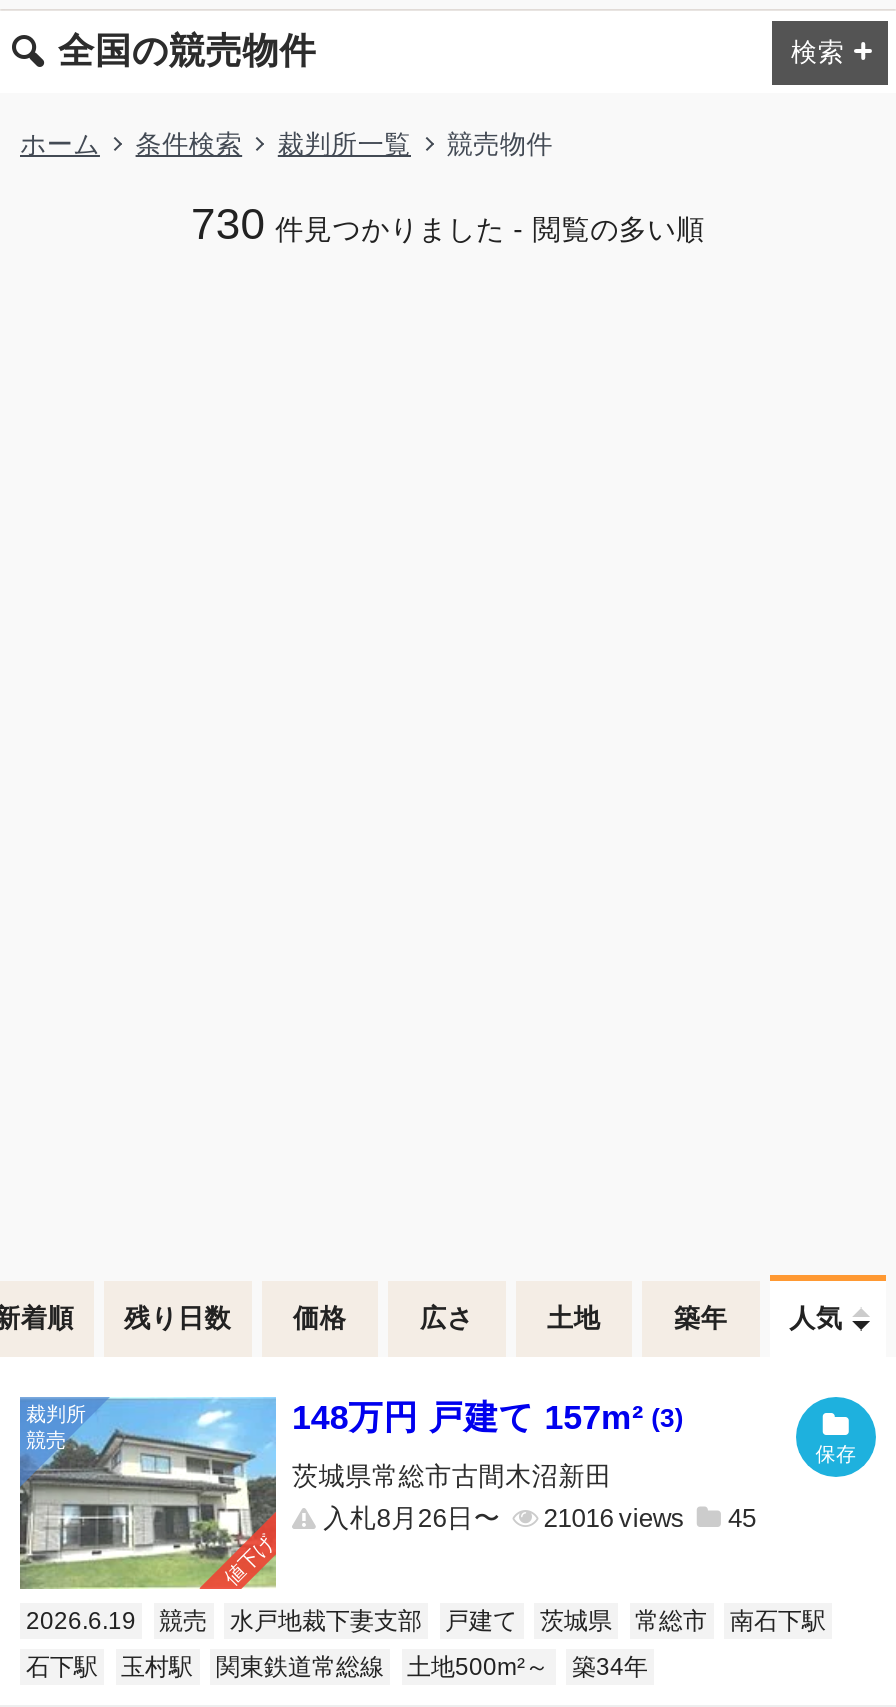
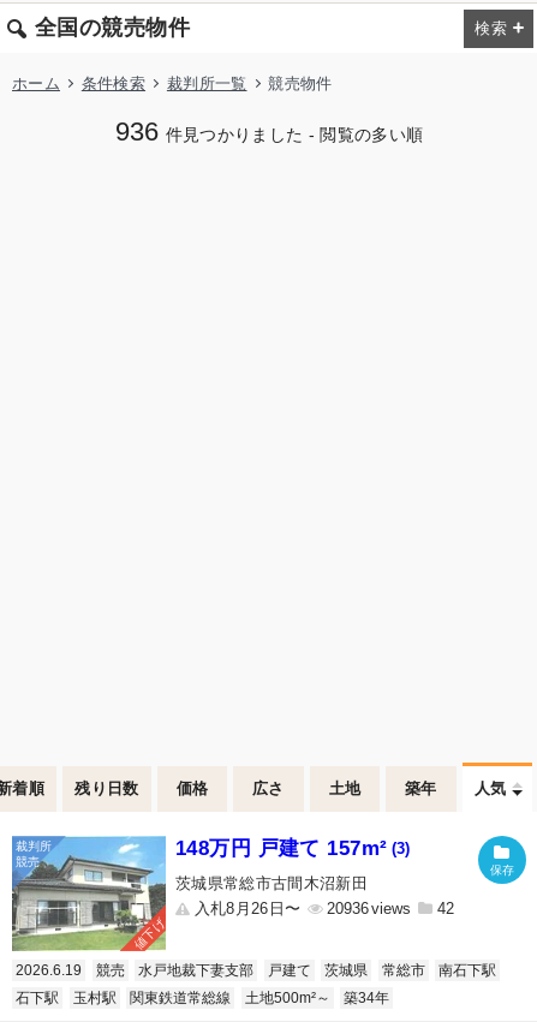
[191,199,705,249] 730 件見つかりました - 閲覧の多い順 -> [115,116,423,147] 936 件見つかりました - 閲覧の多い順
[323,1503,614,1533] 入札8月26日〜 21016 -> [194,900,369,918] 入札8月26日〜 20936
[728,1503,756,1533] 45 -> [437,900,454,918] 42

